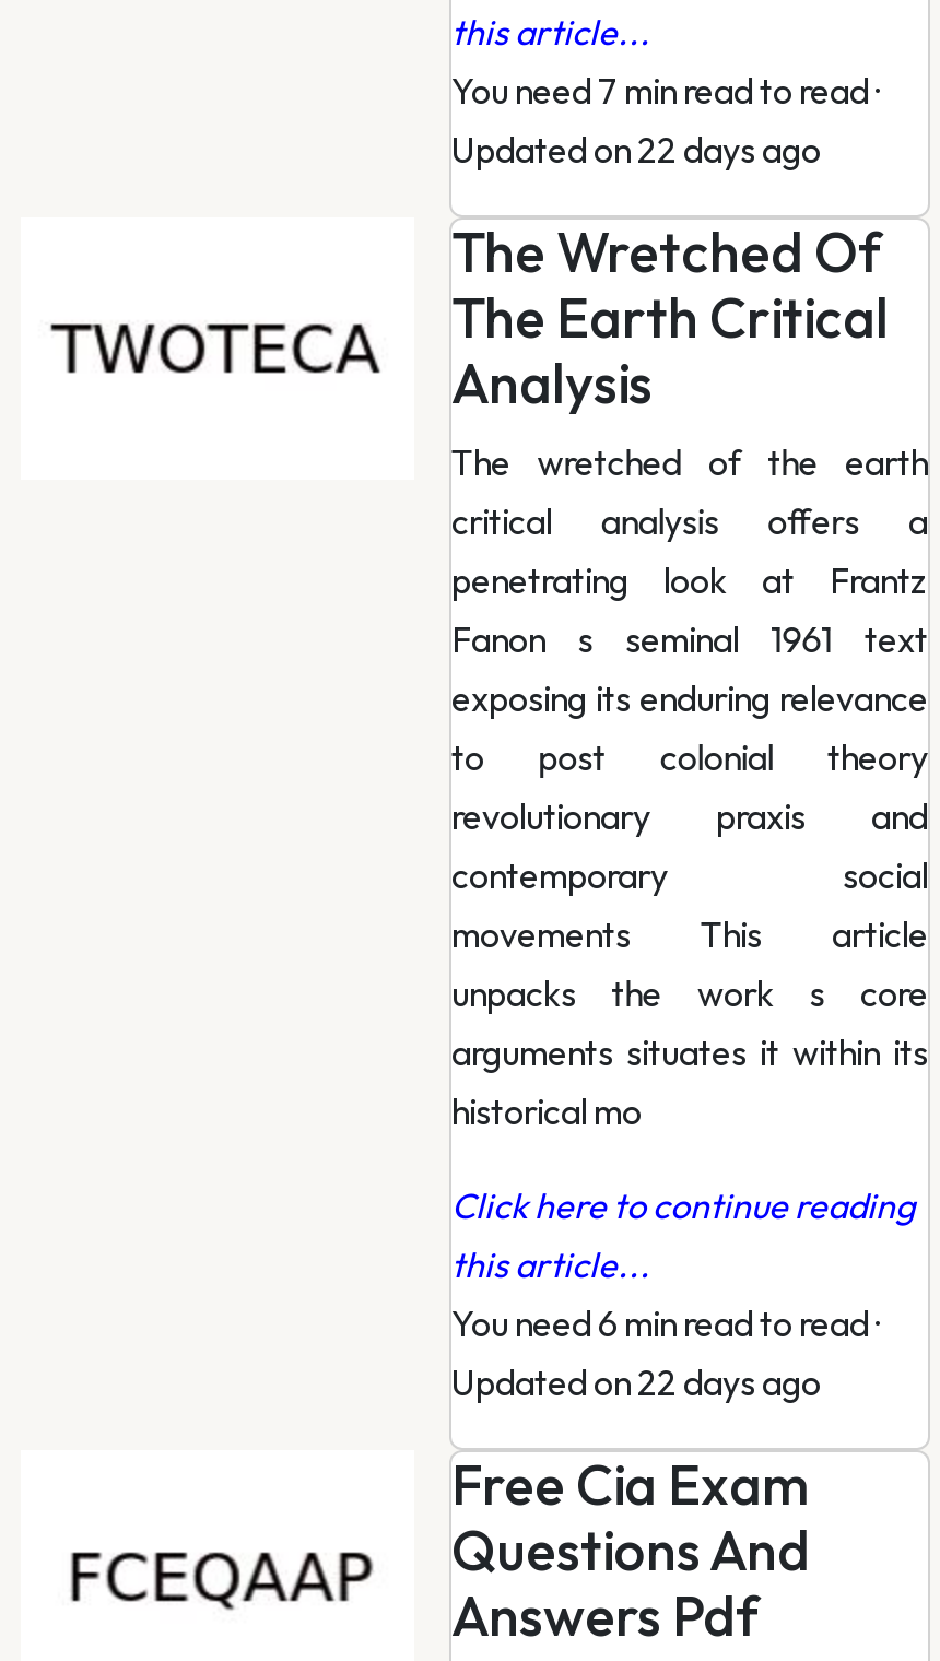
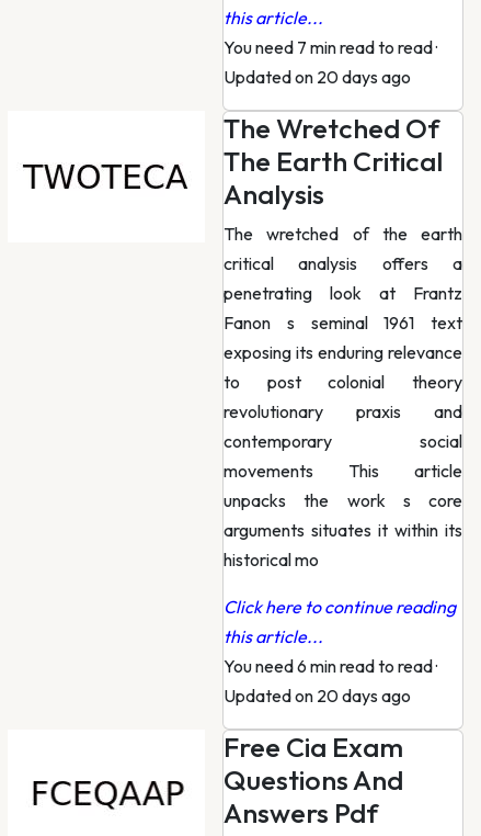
[451,128,821,172] Updated on 22 days ago -> [224,66,411,88] Updated on 20 days ago
[451,1360,821,1404] Updated on 22 days ago -> [224,685,411,707] Updated on 20 days ago

